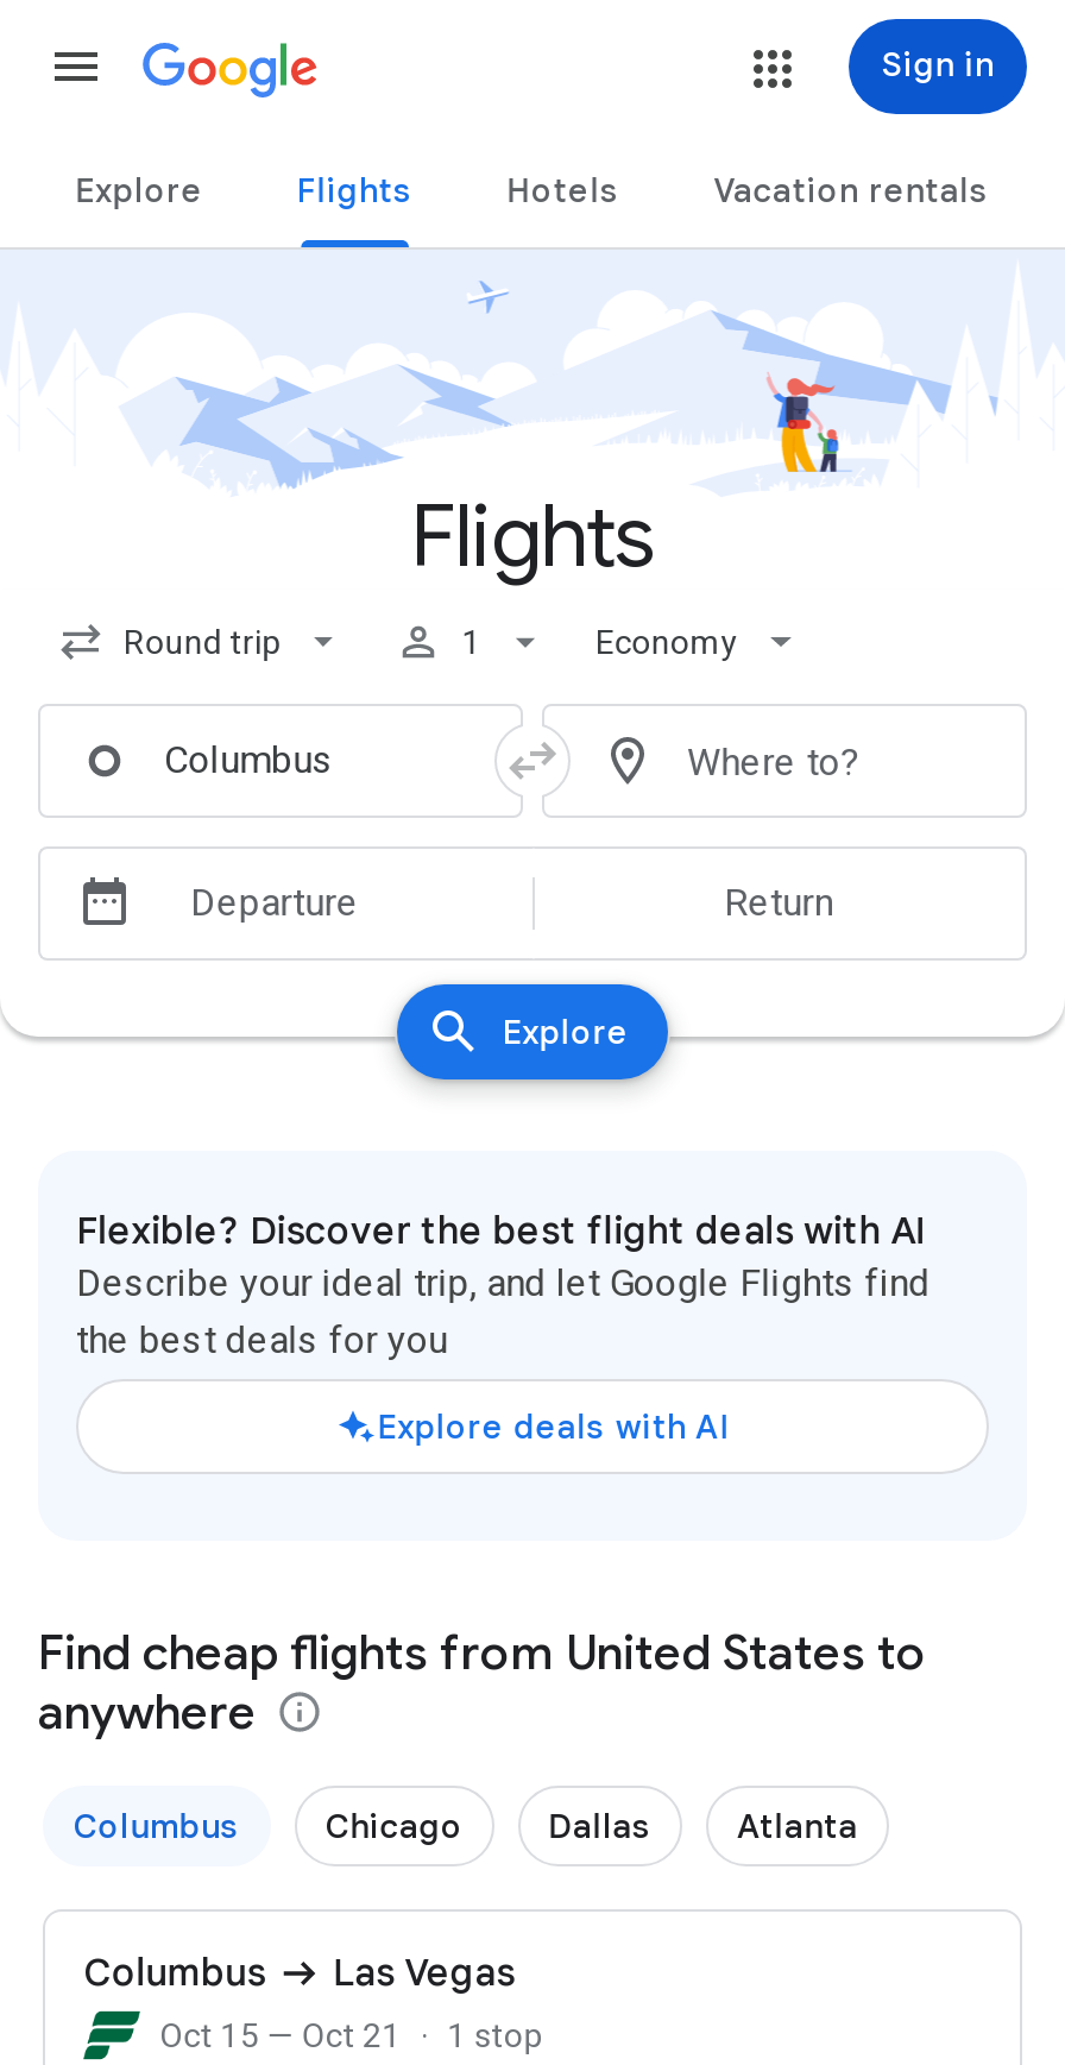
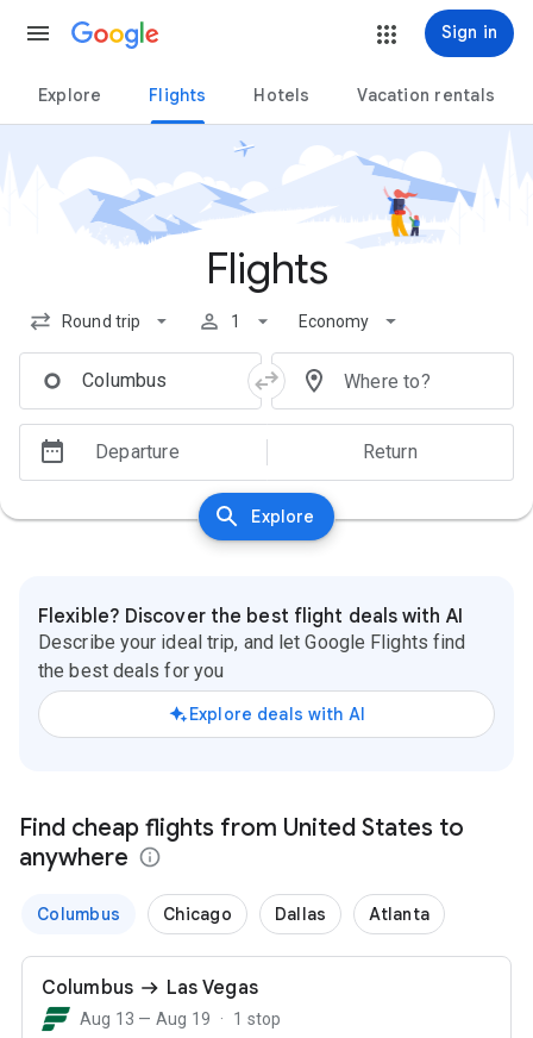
[159,2016,543,2054] Oct 15 — Oct 21 1 stop -> [80,1009,281,1028] Aug 13 — Aug 19 1 stop

